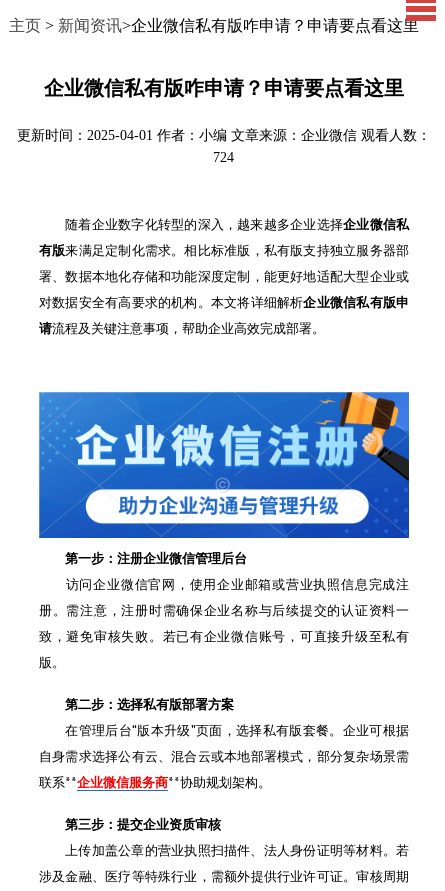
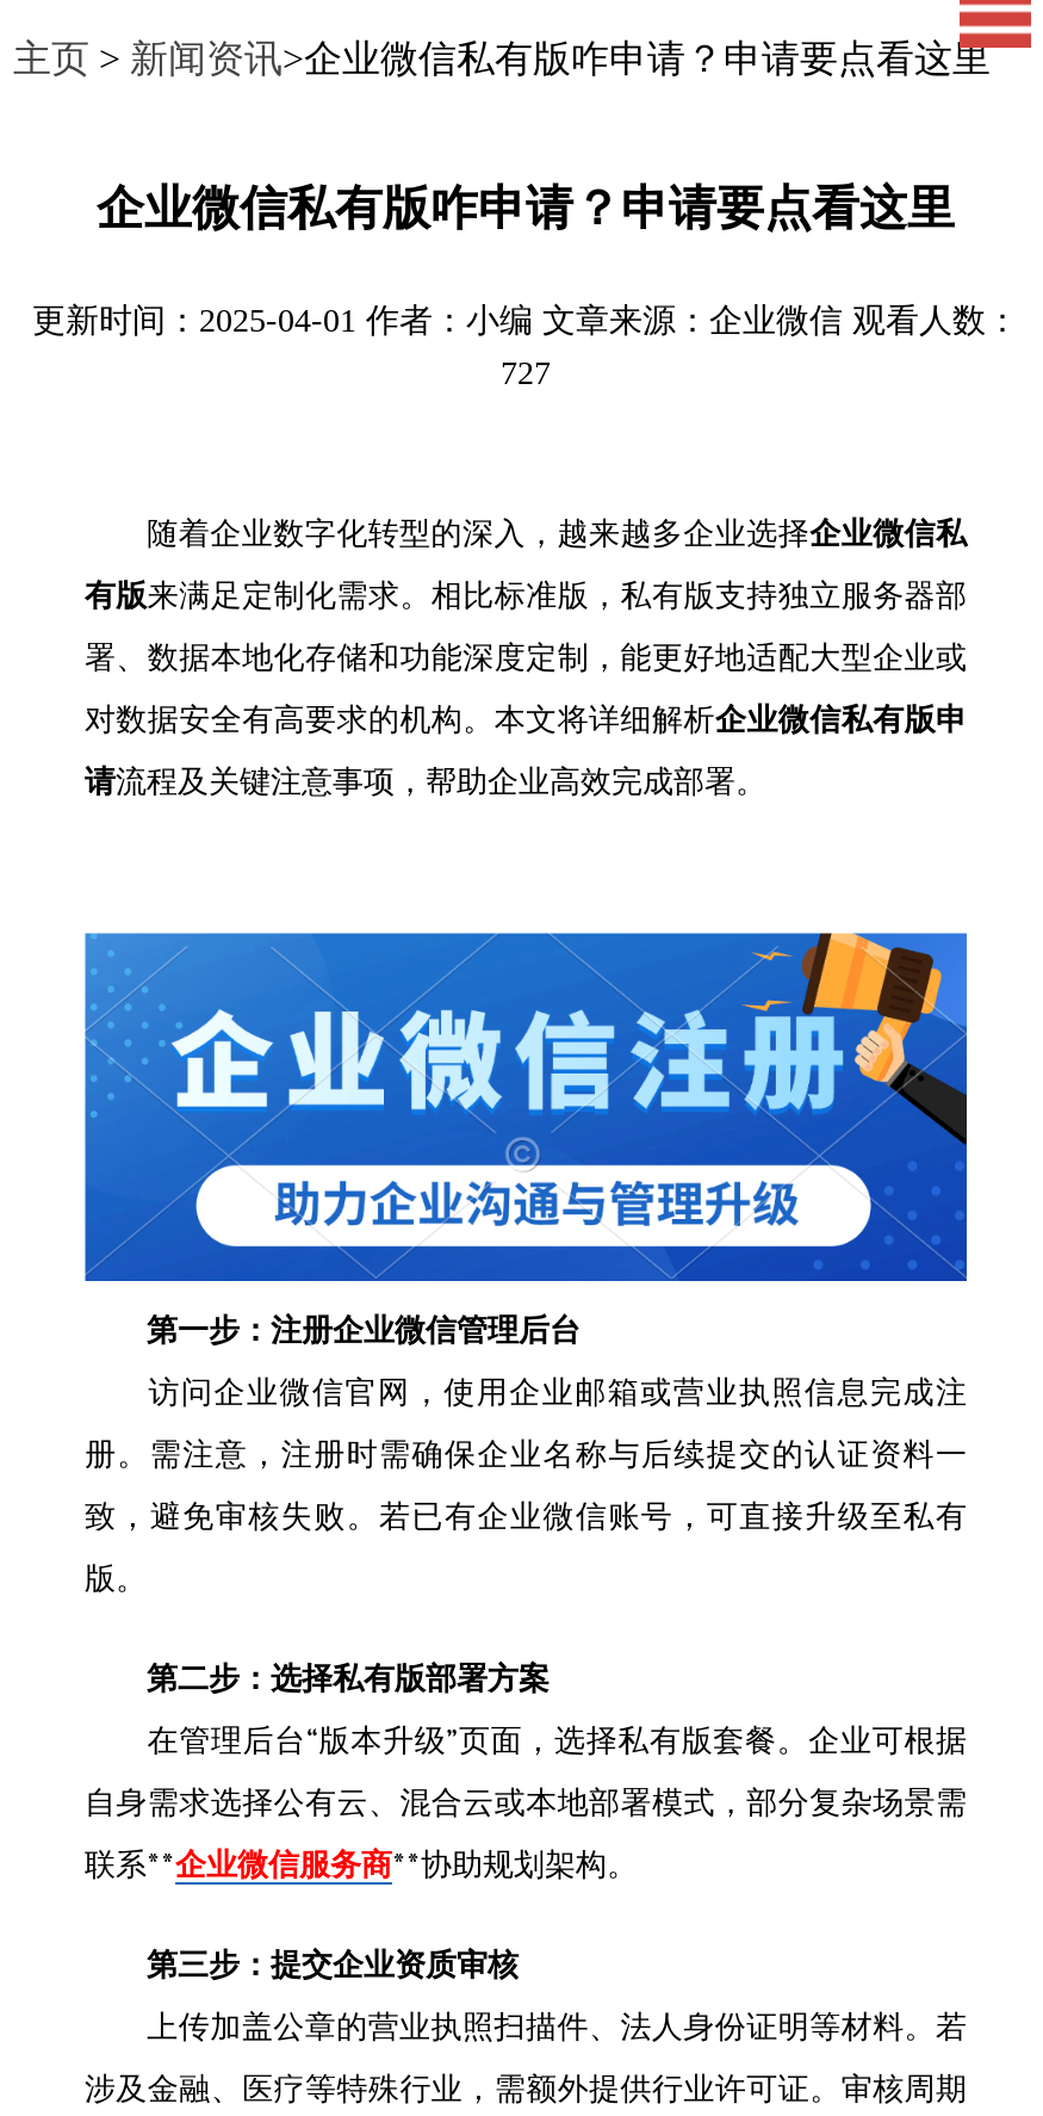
[213,150,234,165] 724 -> [501,354,551,390] 727

